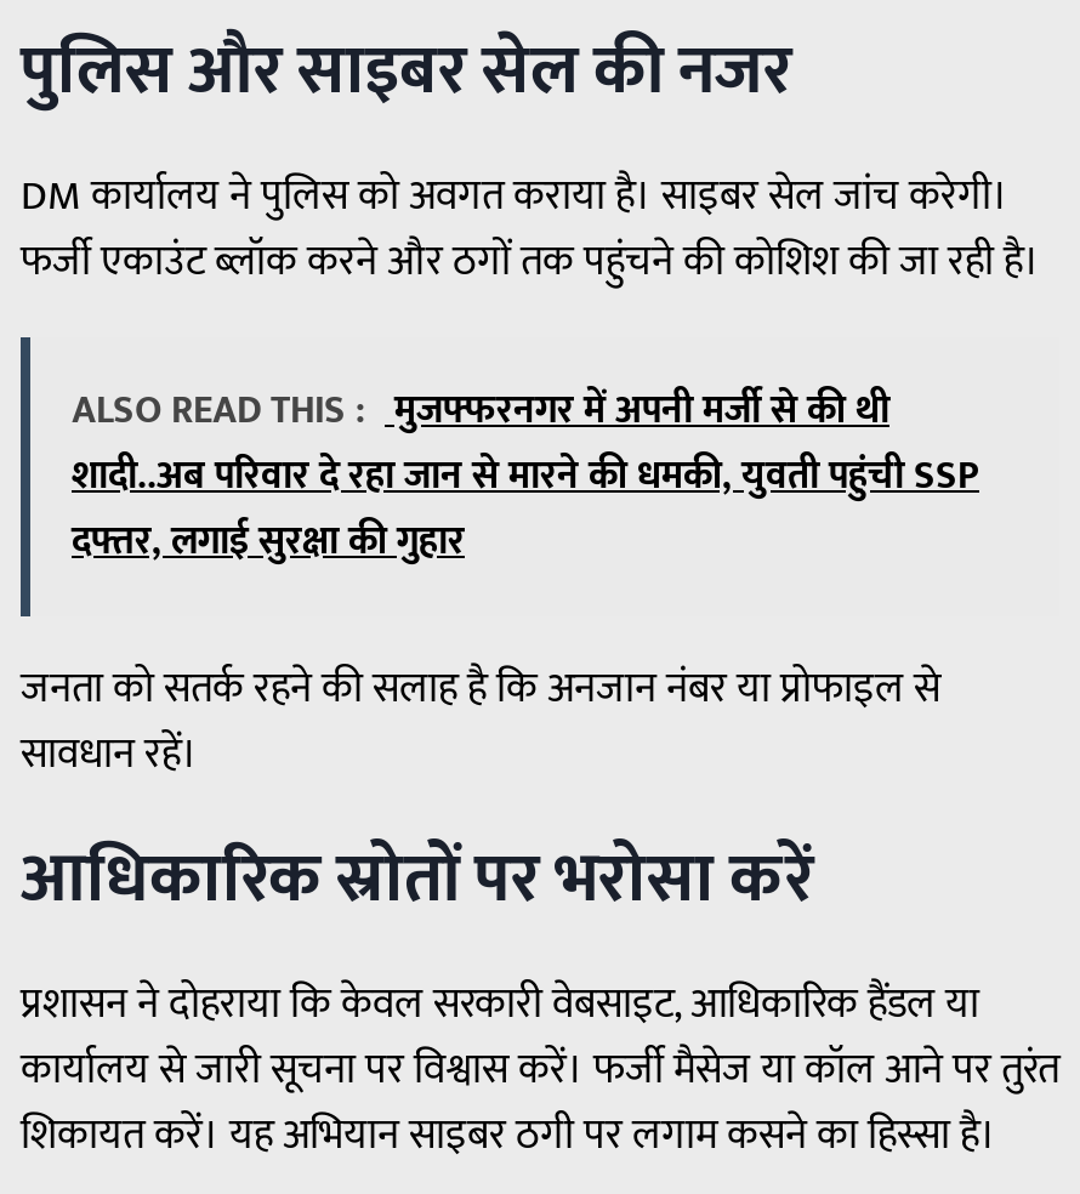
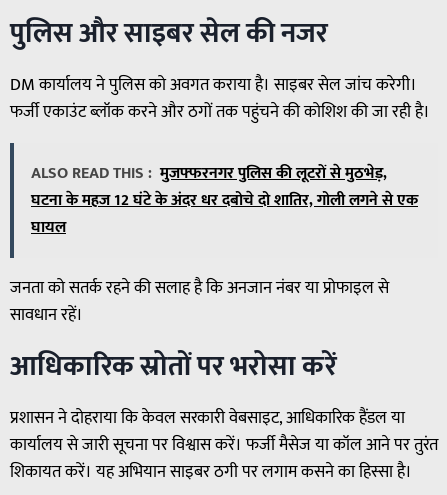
[72,379,979,576] ALSO READ THIS : मुजफ्फरनगर में अपनी मर्जी से की थी | शादी..अब परिवार दे रहा जान से मारने की धमकी, युवती पहुंची SSP | दफ्तर, लगाई सुरक्षा की गुहार -> [31,160,418,241] ALSO READ THIS : मुजफ्फरनगर पुलिस की लूटरों से मुठभेड़, | घटना के महज 12 घंटे के अंदर धर दबोचे दो शातिर, गोली लगने से एक | घायल

